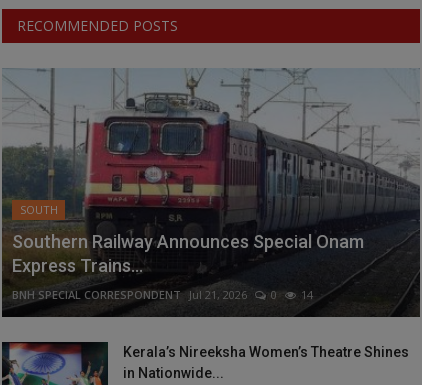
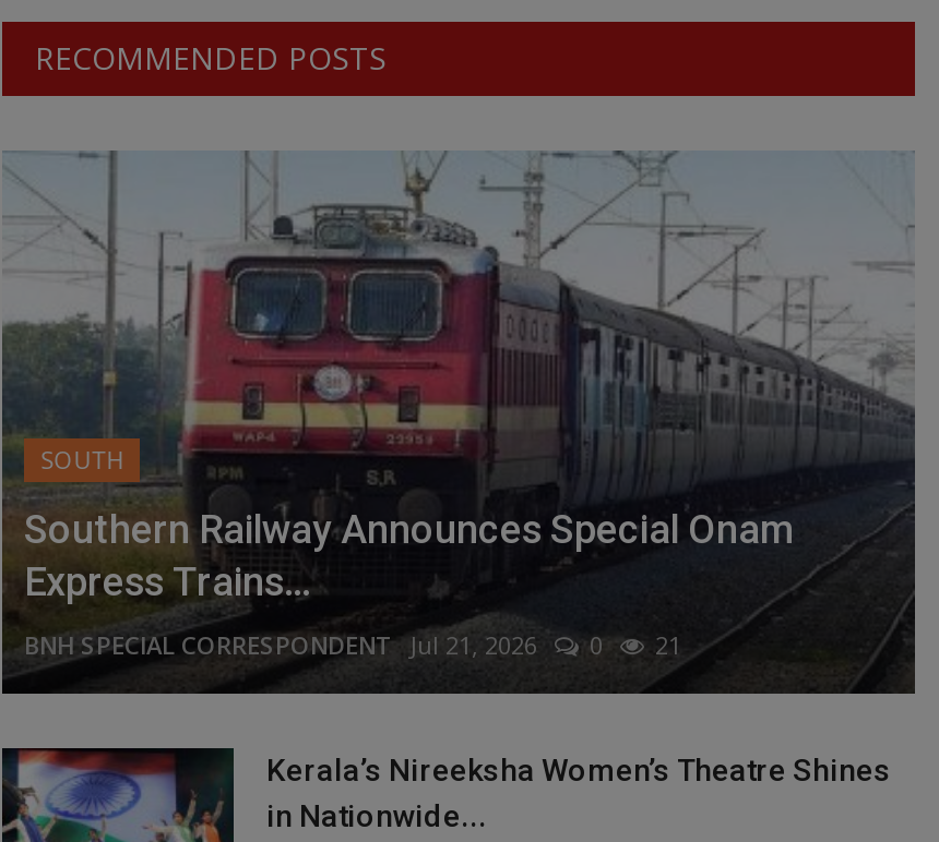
[12,287,313,302] BNH SPECIAL CORRESPONDENT Jul 21, 2026 0 14 -> [24,628,681,661] BNH SPECIAL CORRESPONDENT Jul 21, 2026 0 21

